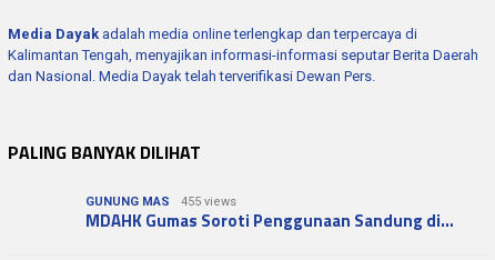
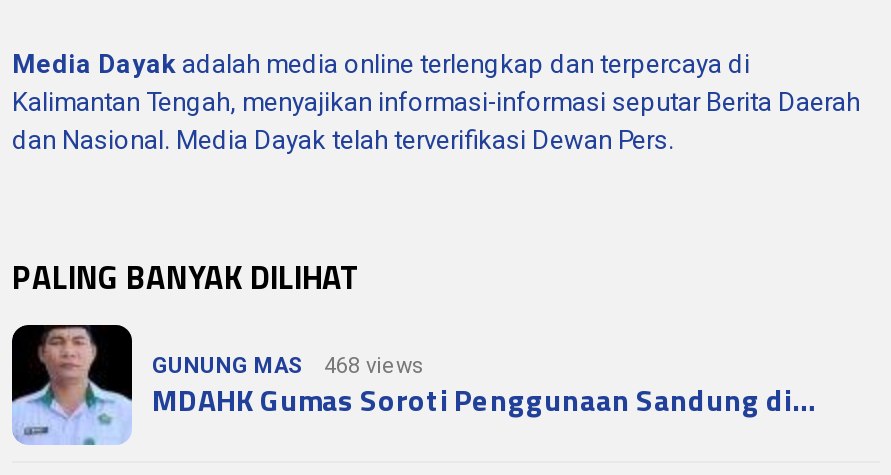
none -> [10,323,134,447] [image]
[85,195,236,209] GUNUNG MAS 455 views -> [152,353,424,379] GUNUNG MAS 468 views

